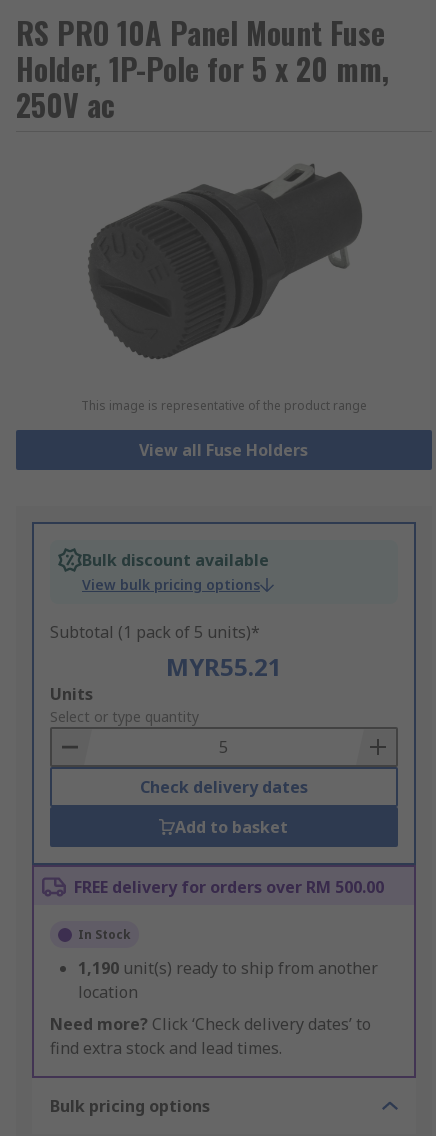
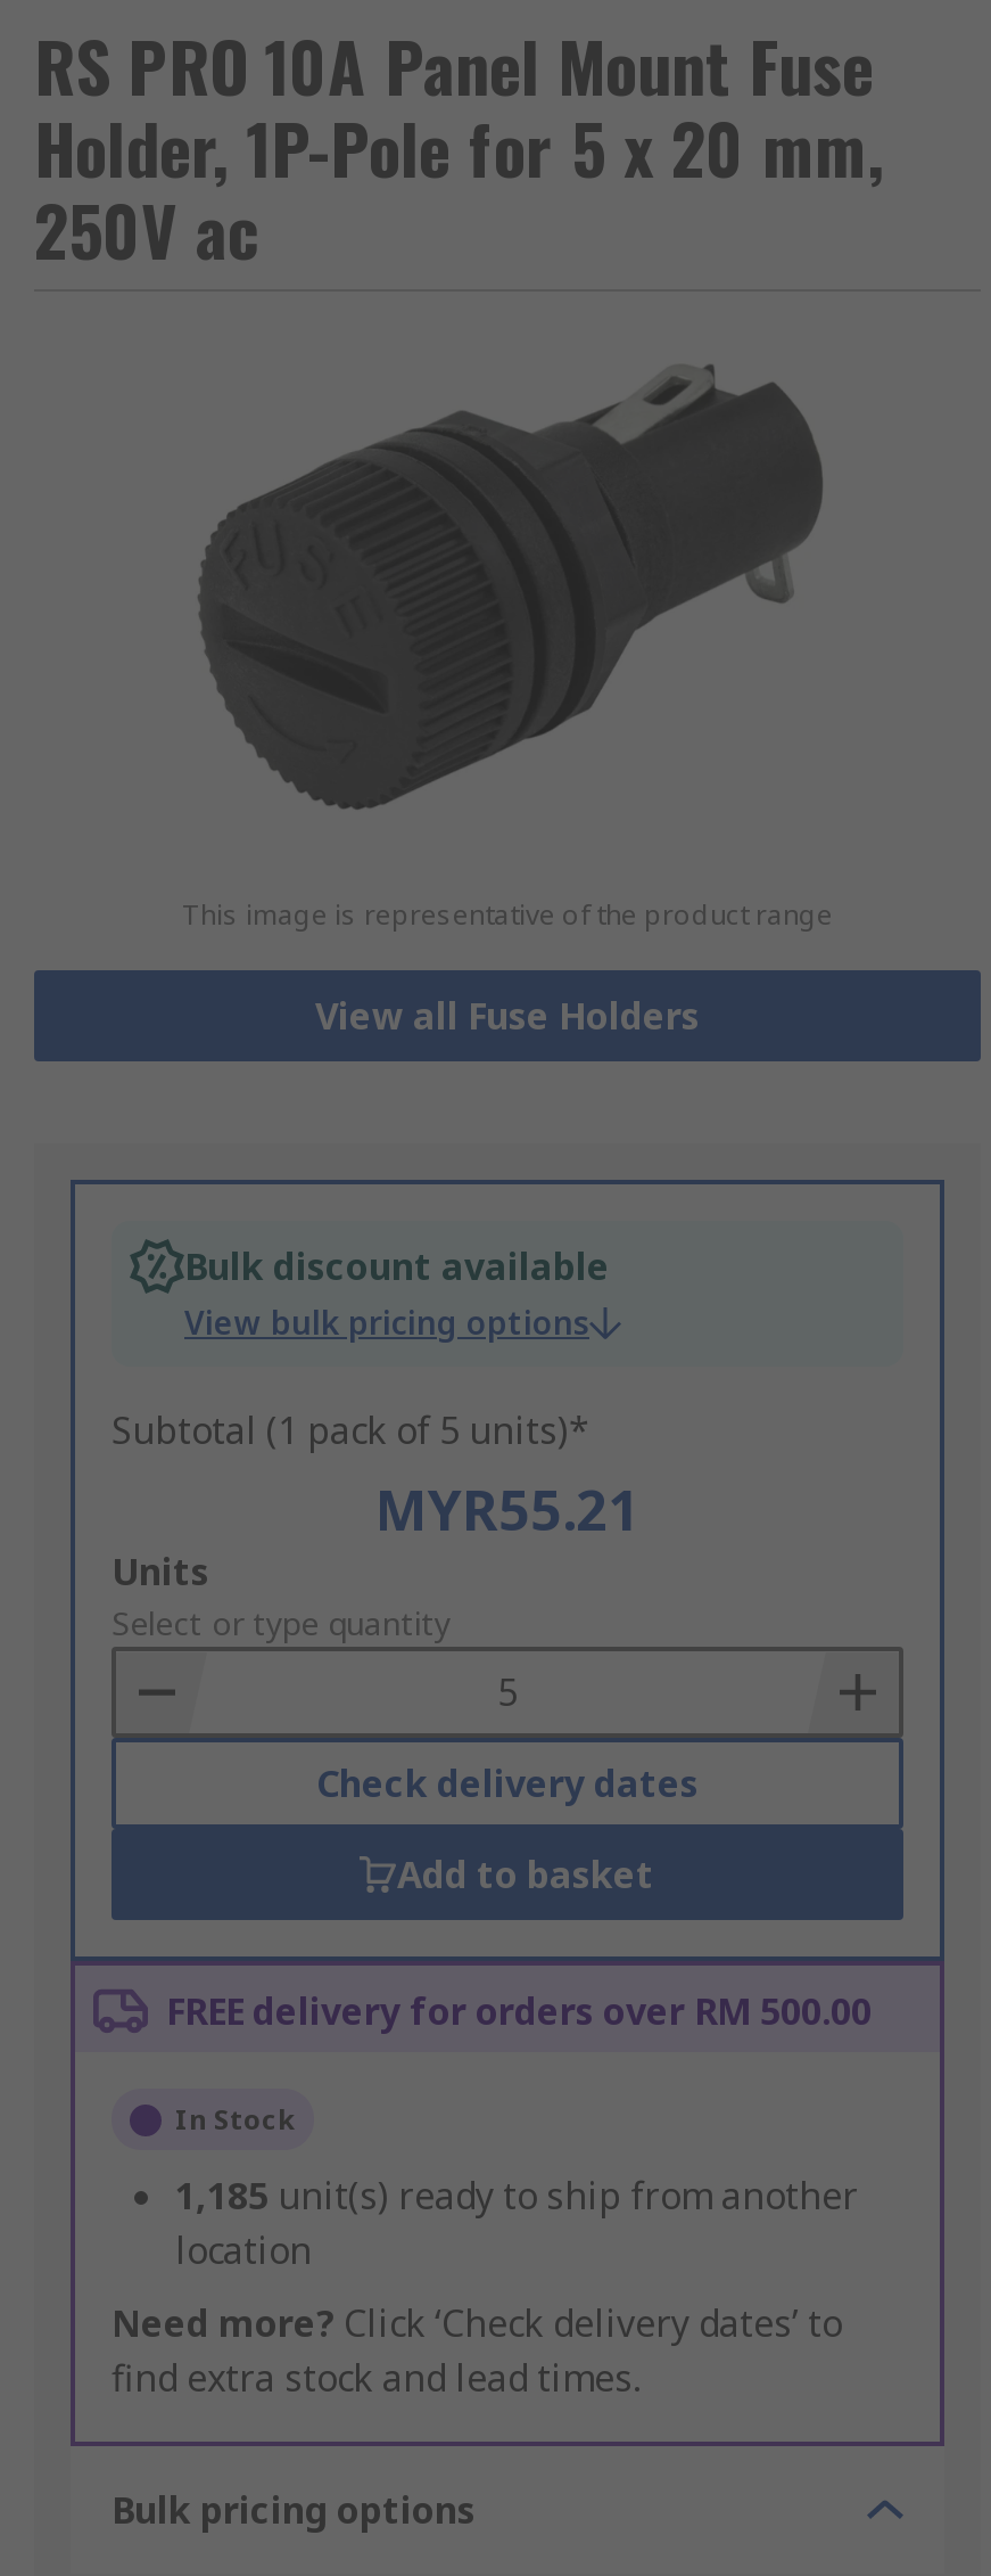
[78,957,378,979] 1,190 unit(s) ready to ship from another -> [175,2172,858,2222] 1,185 unit(s) ready to ship from another

